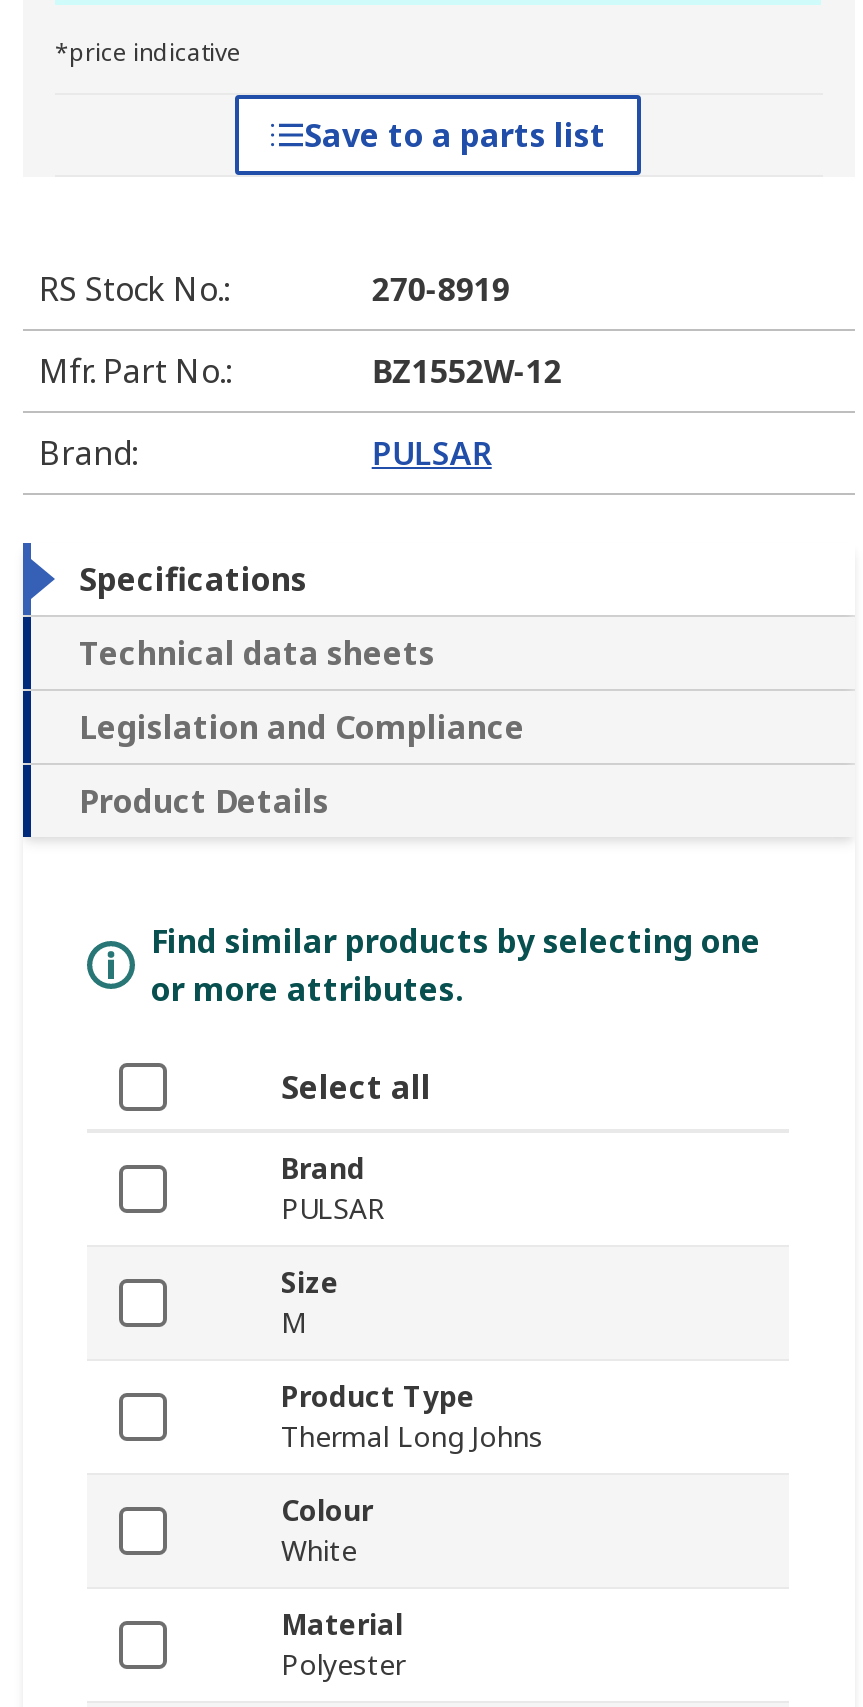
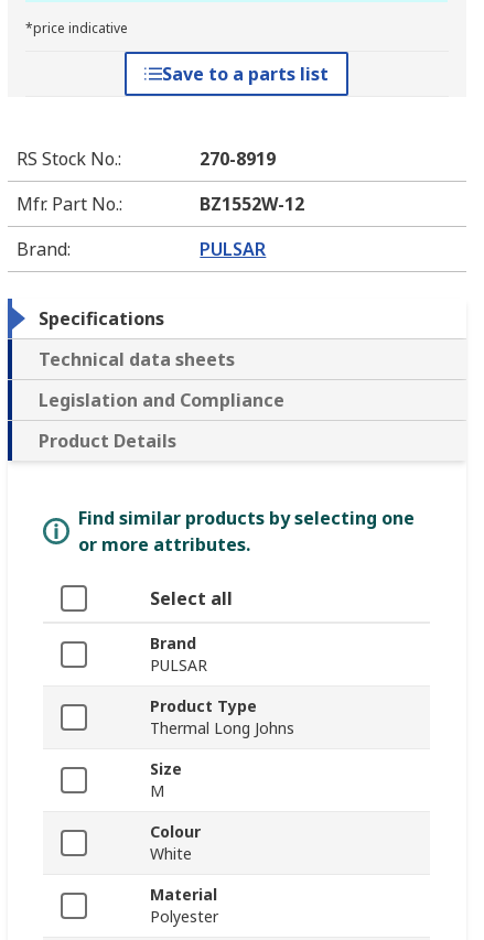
moved [281,1264,339,1342] -> [150,759,182,802]: Size | M
moved [281,1378,543,1456] -> [150,696,294,739]: Product Type | Thermal Long Johns

